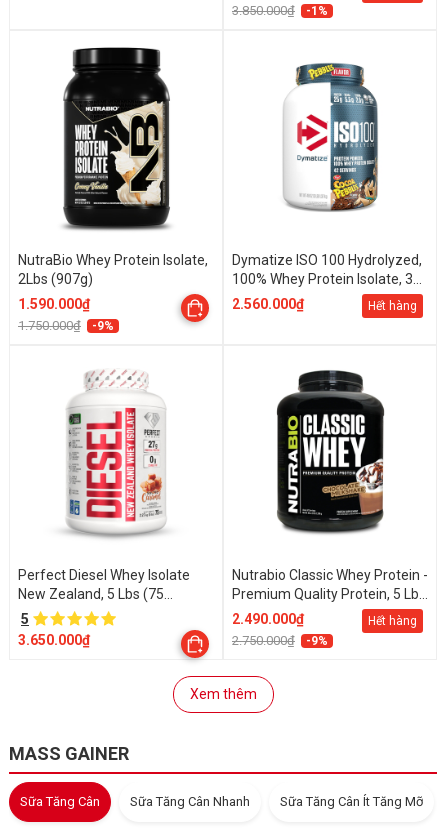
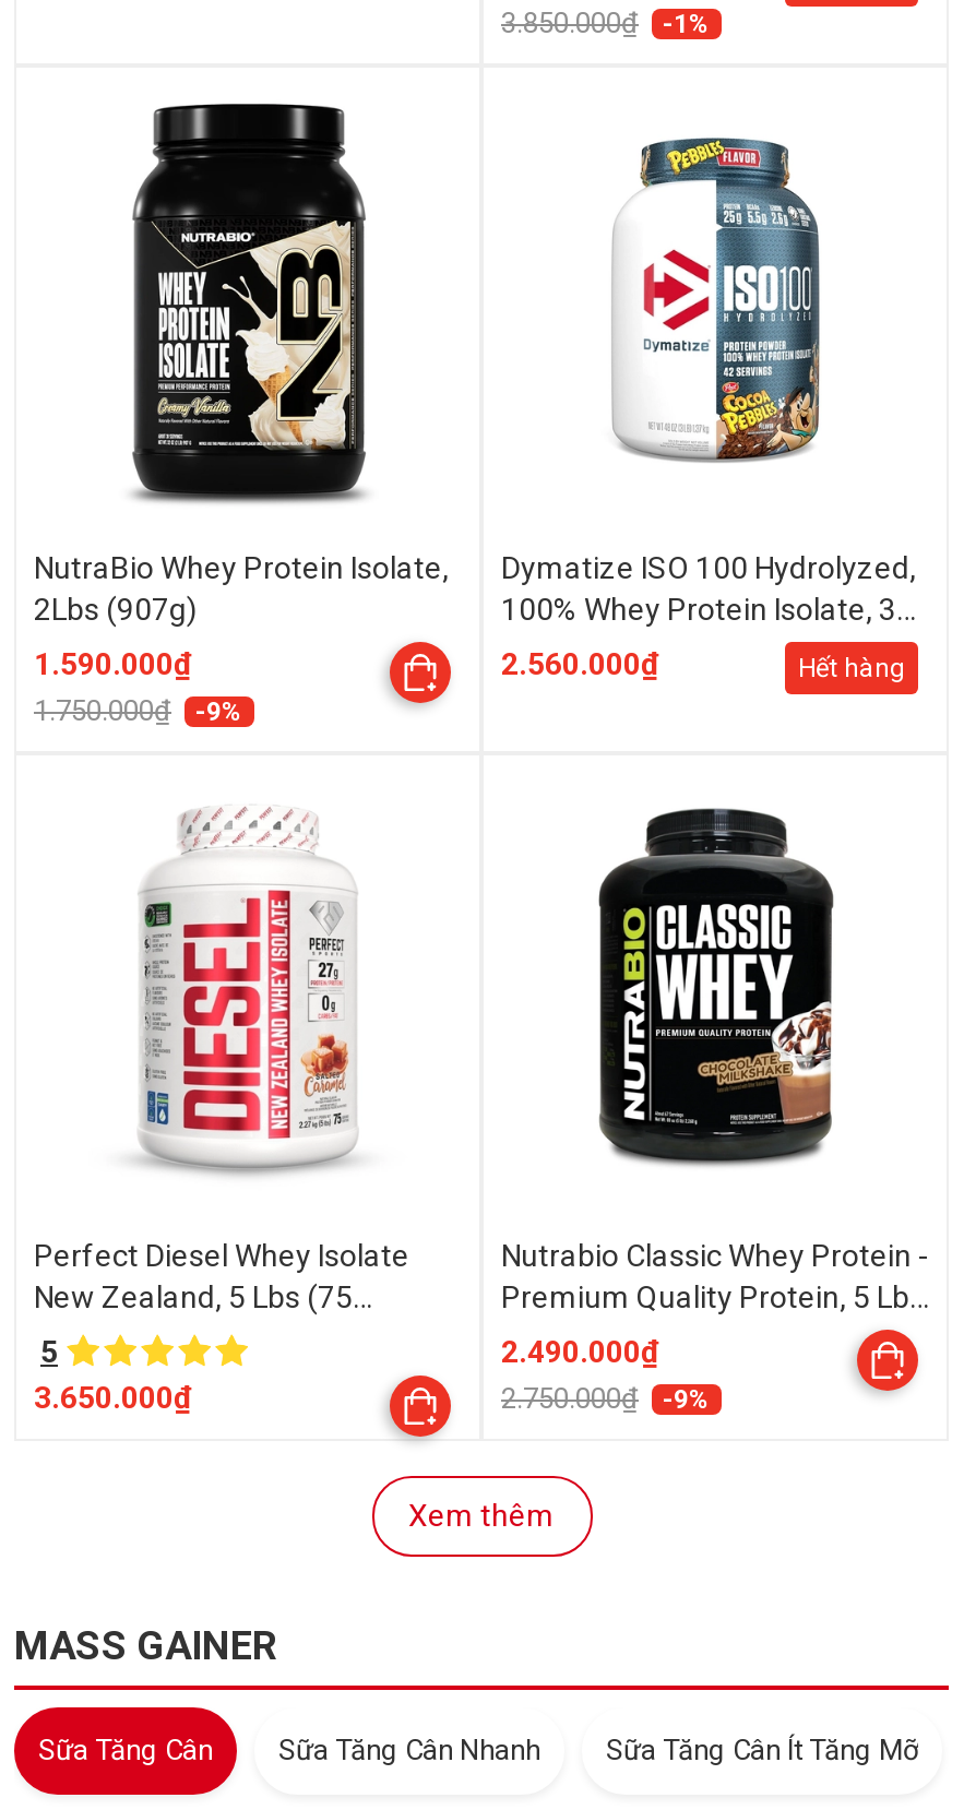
[368,614,417,628] Hết hàng -> none

